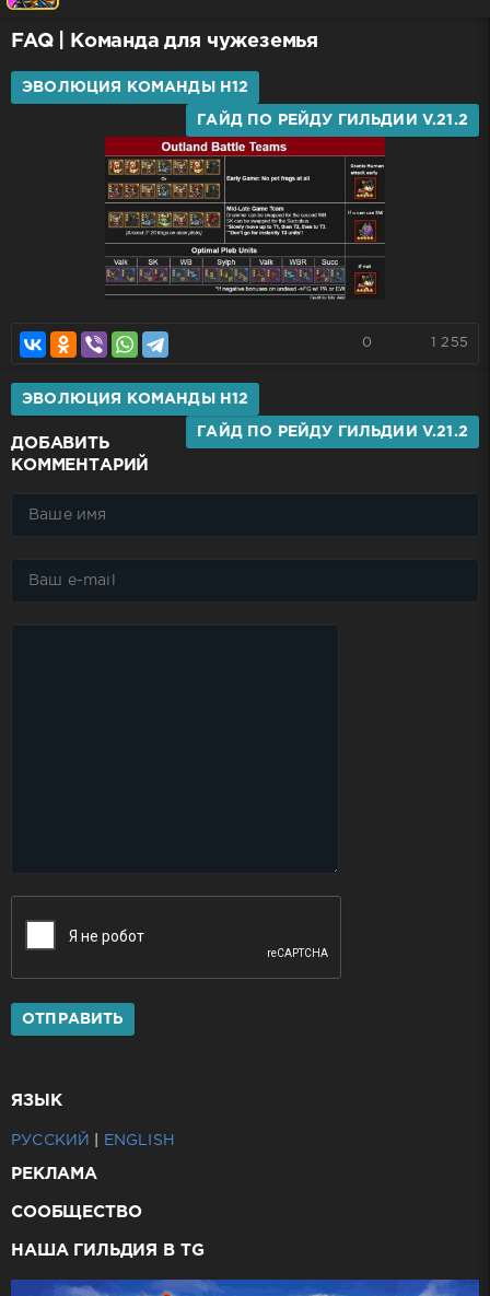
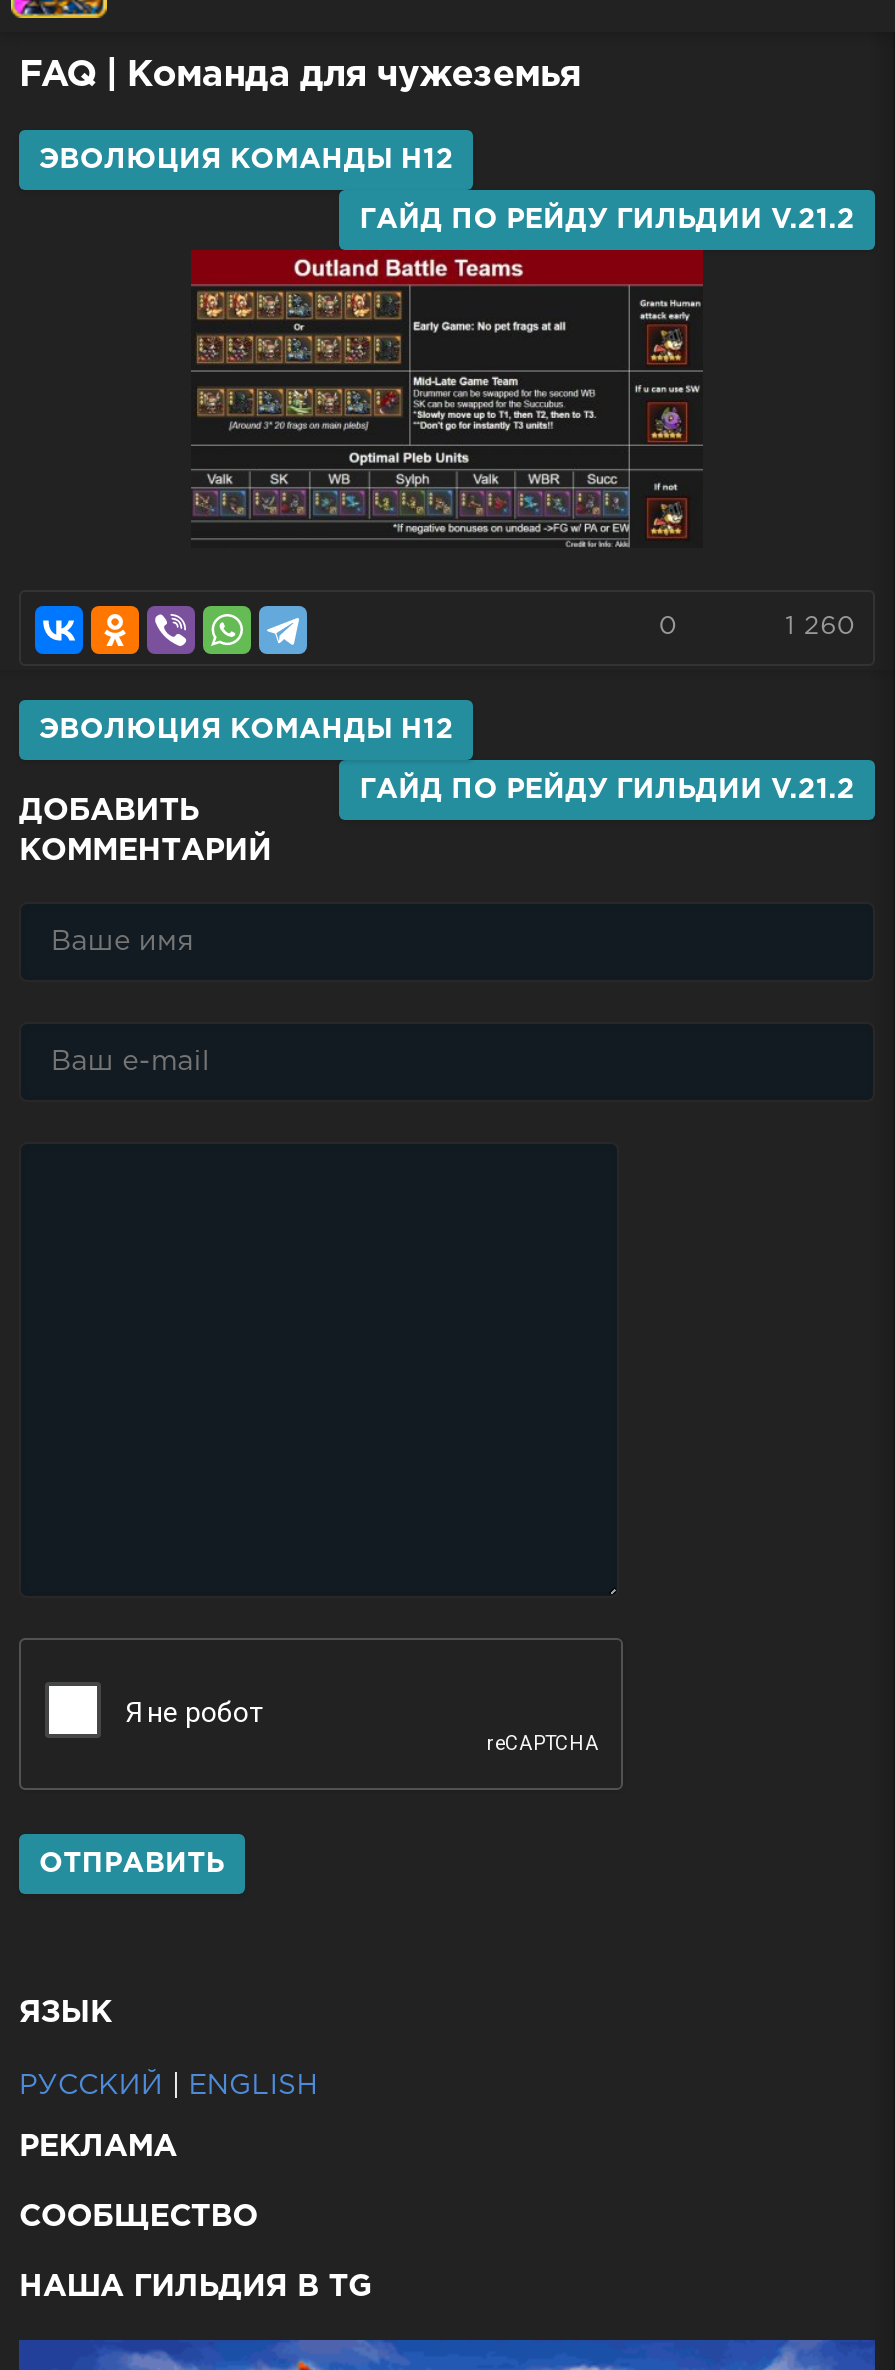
[431,337,468,349] 1 255 -> [785,617,855,639] 1 260

